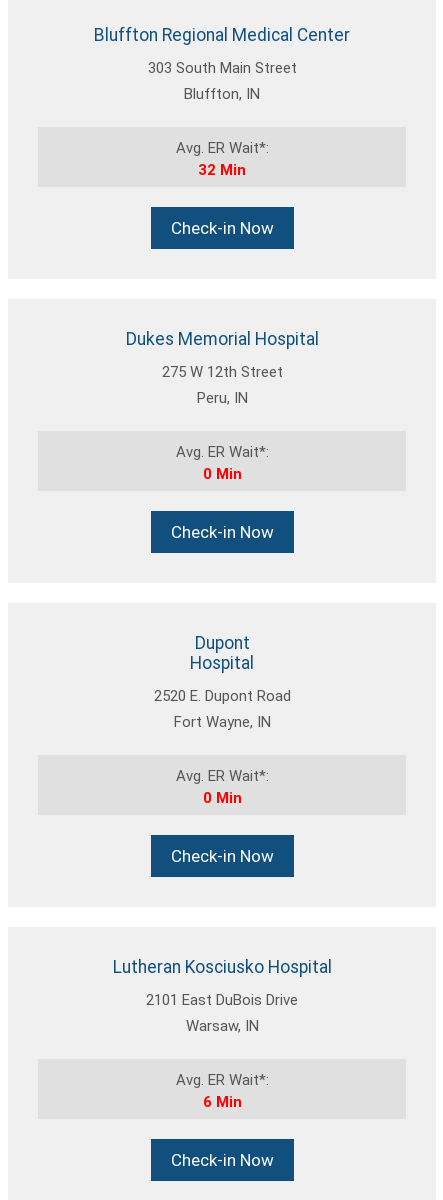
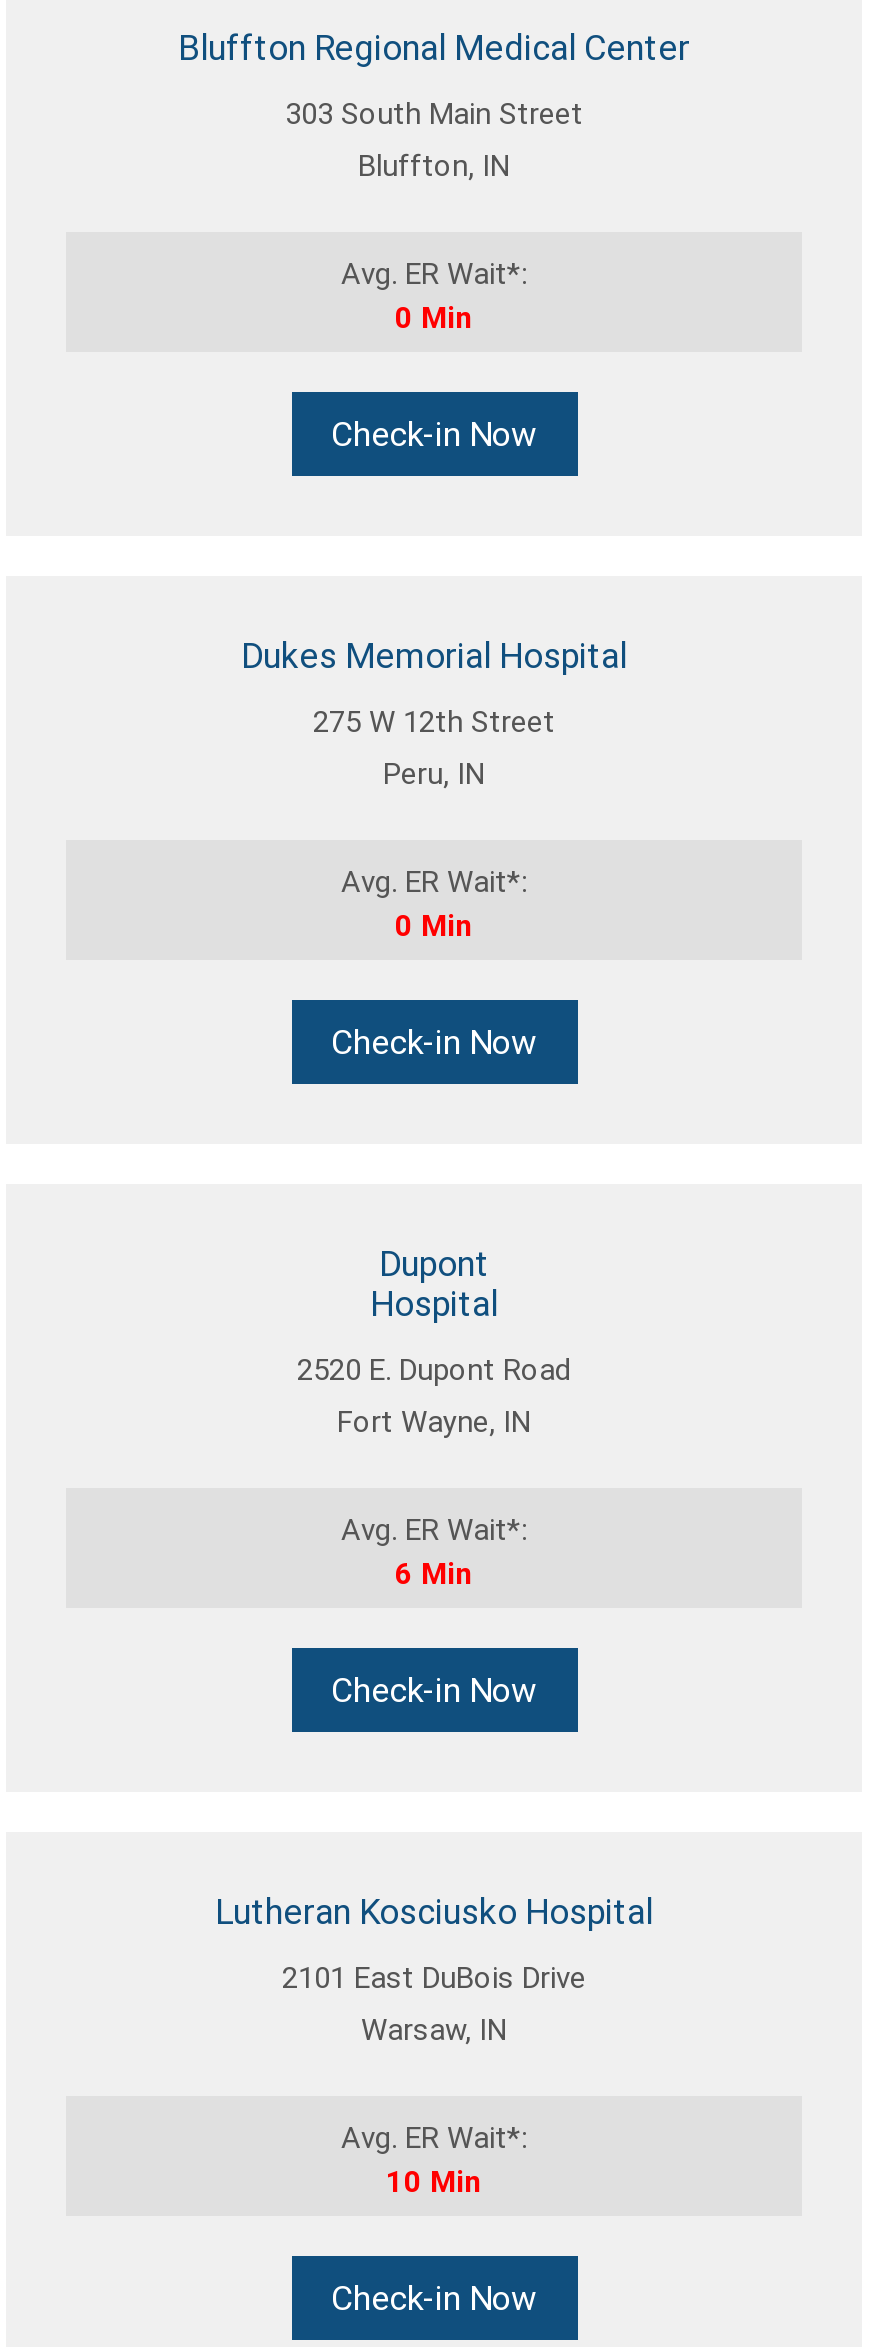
[198,161,246,179] 32 Min -> [395,300,473,336] 0 Min
[202,789,241,807] 0 Min -> [395,1556,473,1592] 6 Min
[202,1093,241,1111] 6 Min -> [386,2164,482,2200] 10 Min

